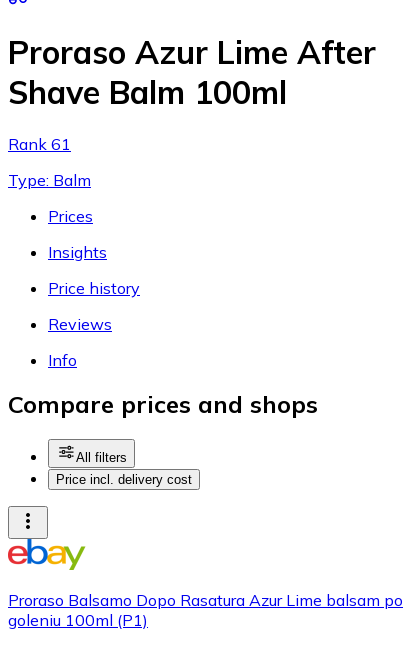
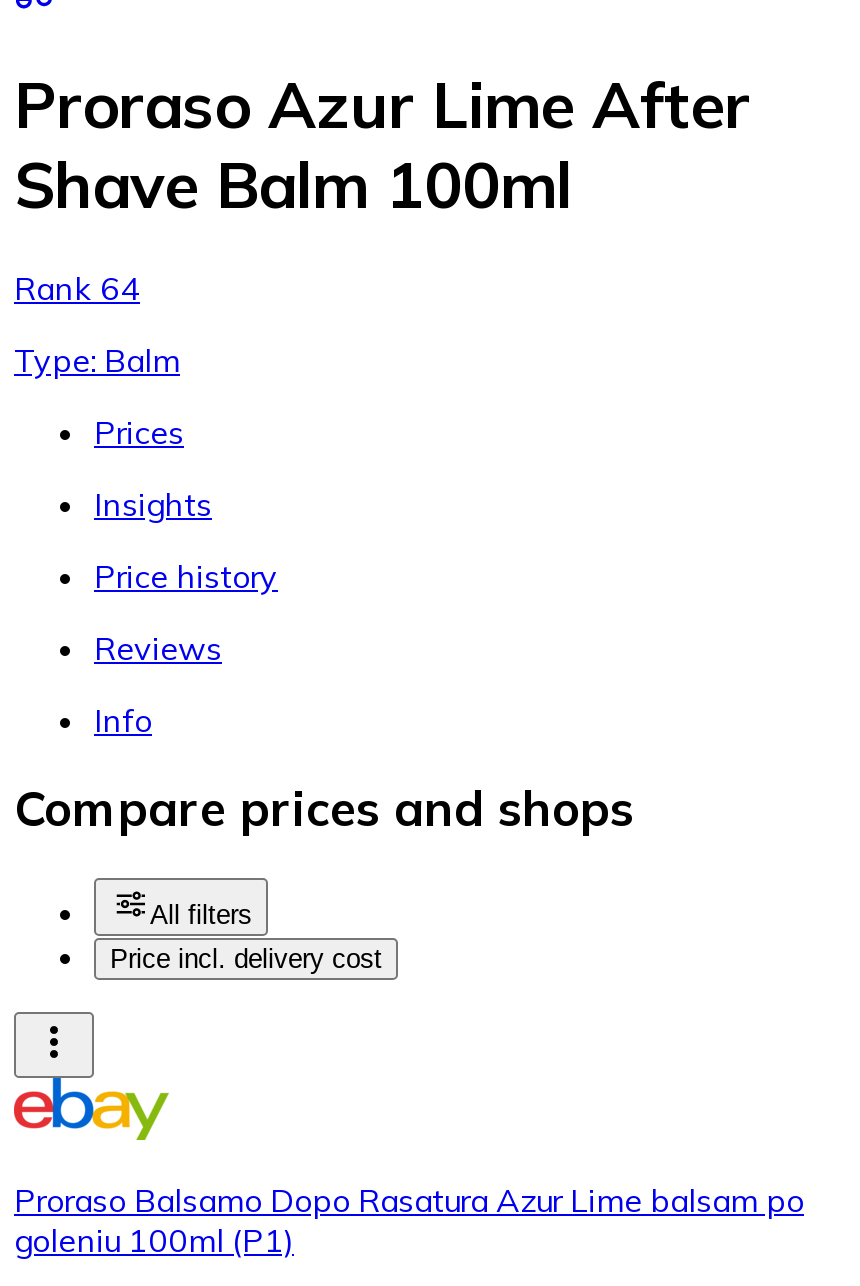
[8,133,71,153] Rank 61 -> [14,267,140,307] Rank 64

